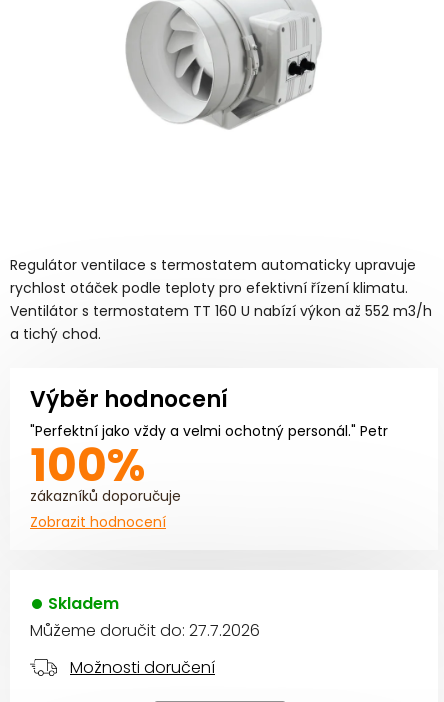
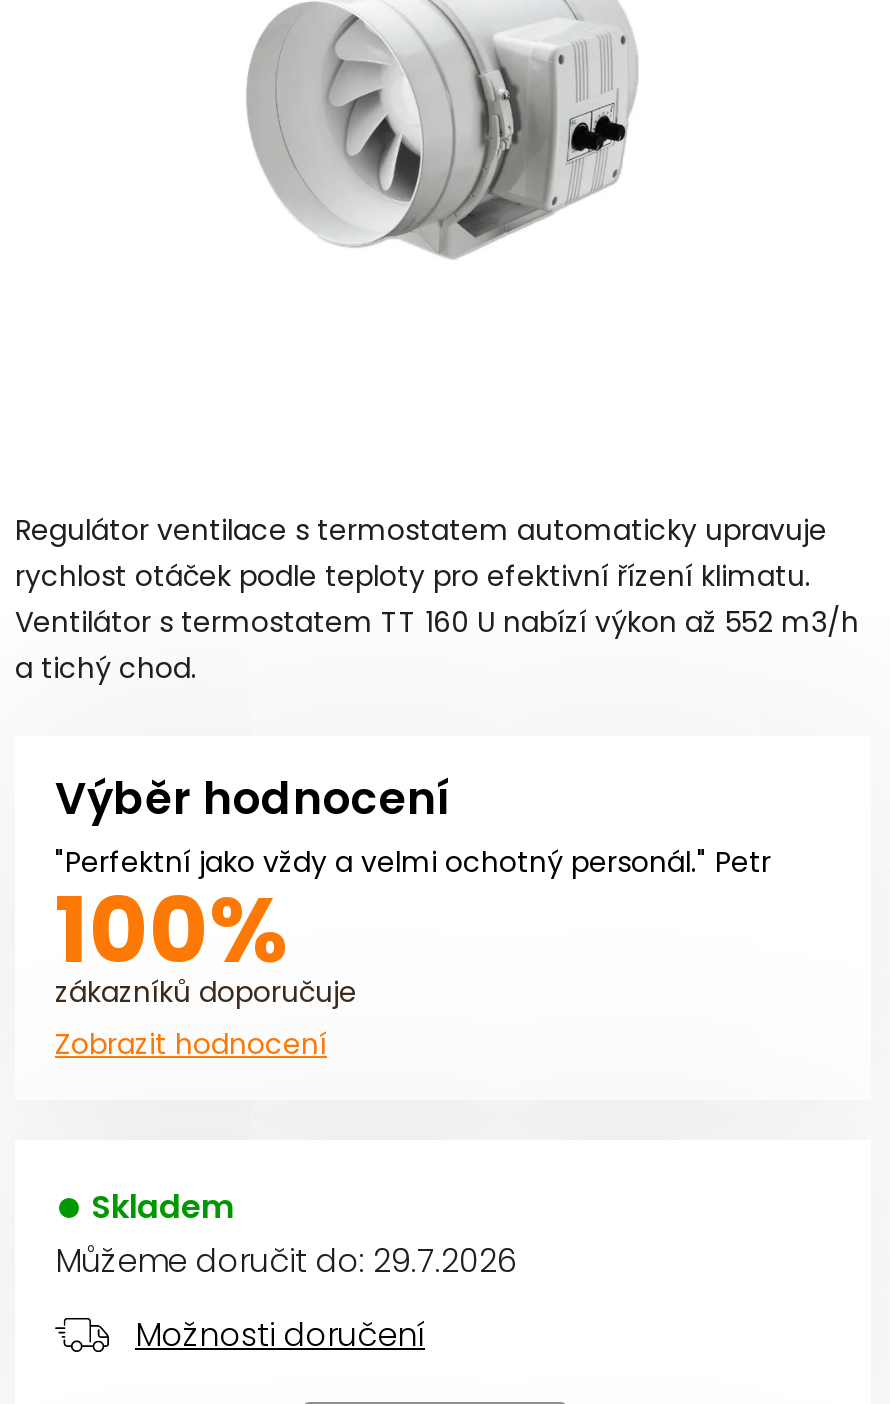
[30,619,260,642] Můžeme doručit do: 27.7.2026 -> [55,1239,517,1285] Můžeme doručit do: 29.7.2026

